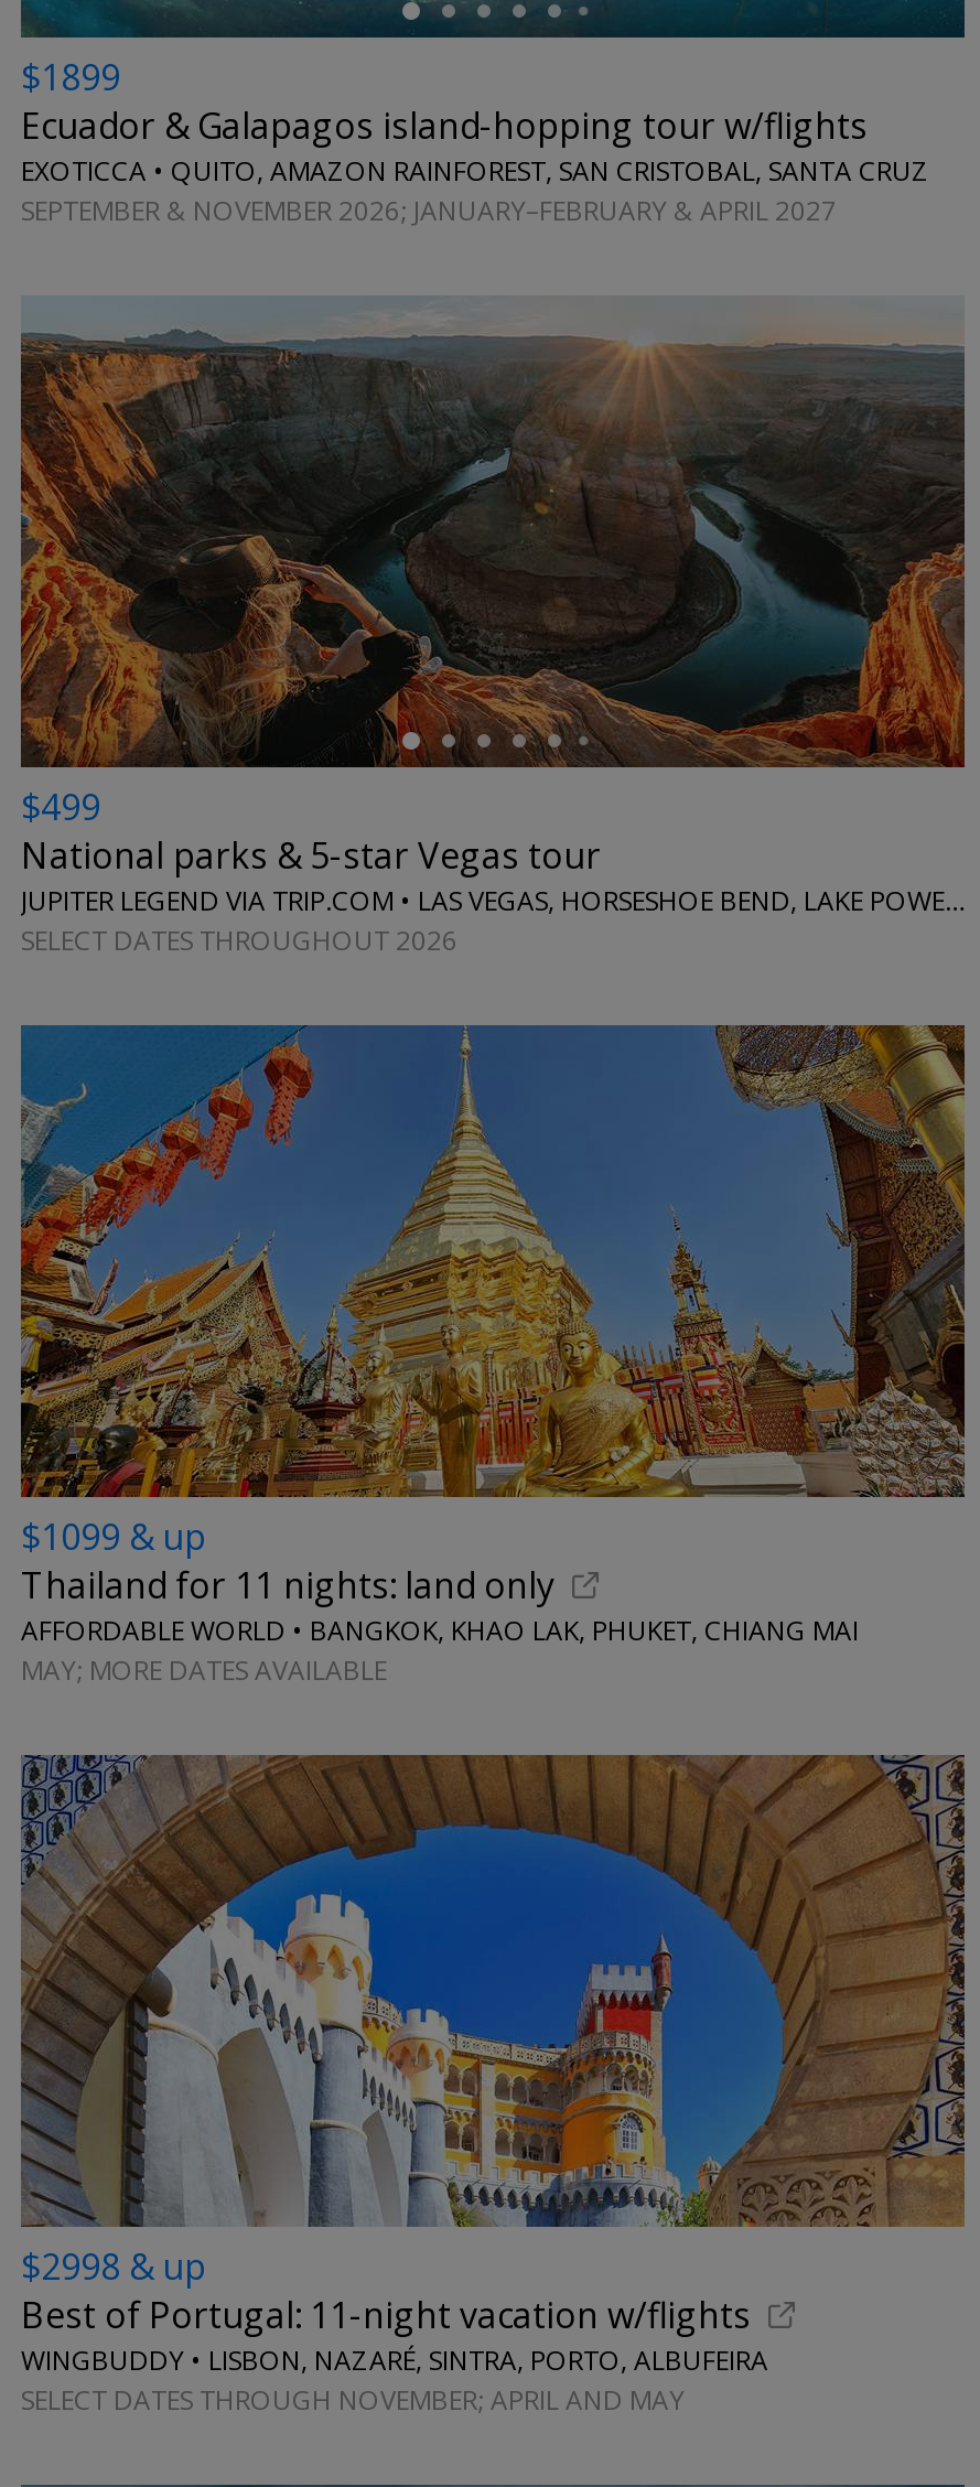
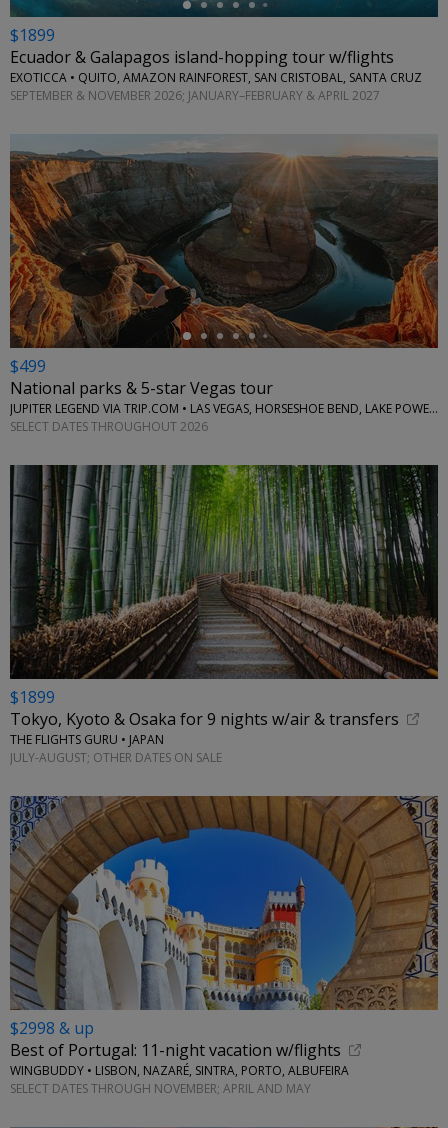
[19,1023,967,1688] [image] | $1099 & up | Thailand for 11 nights: land only | AFFORDABLE WORLD • BANGKOK, KHAO LAK, PHUKET, CHIANG MAI | MAY; MORE DATES AVAILABLE -> [9,464,439,766] [image] | $1899 | Tokyo, Kyoto & Osaka for 9 nights w/air & transfers | THE FLIGHTS GURU • JAPAN | JULY-AUGUST; OTHER DATES ON SALE

